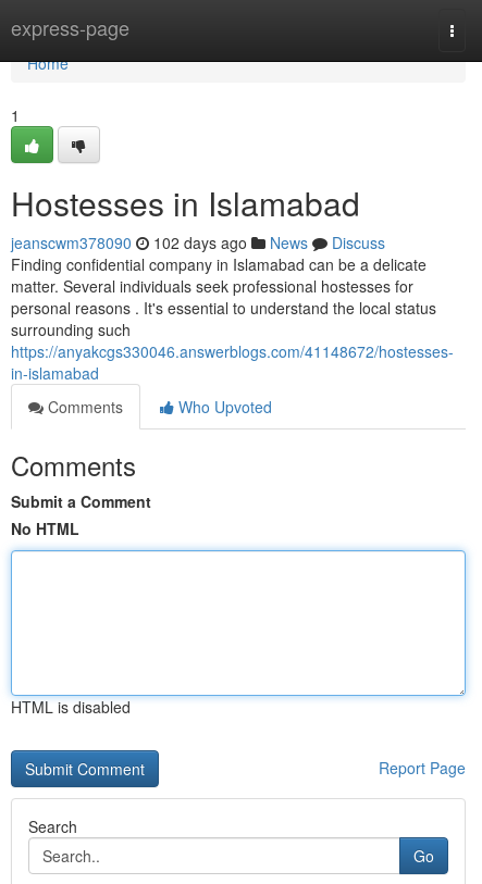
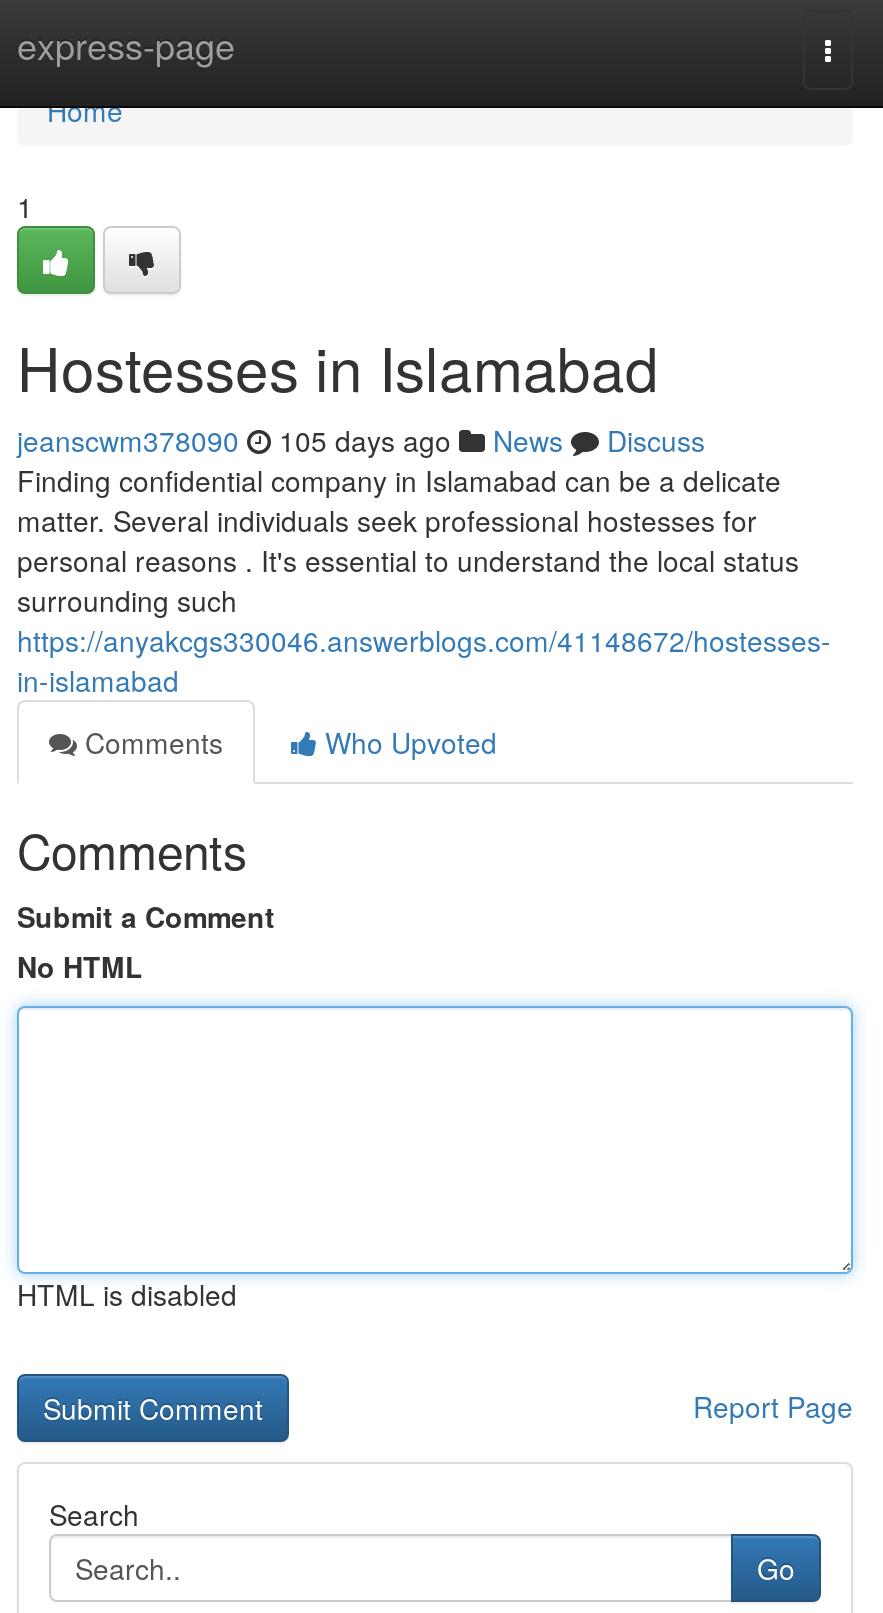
[11,232,385,253] jeanscwm378090 102 days ago News Discuss -> [17,420,705,460] jeanscwm378090 105 days ago News Discuss

